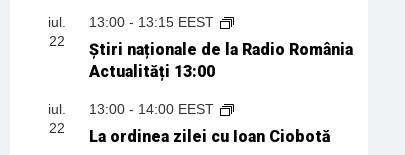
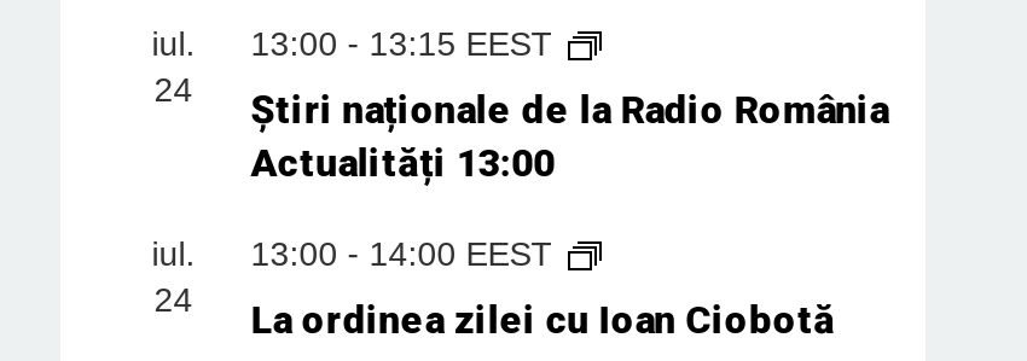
[49,33,353,59] 22 Știri naționale de la Radio România -> [154,70,889,133] 24 Știri naționale de la Radio România
[49,120,331,146] 22 La ordinea zilei cu Ioan Ciobotă -> [154,280,836,343] 24 La ordinea zilei cu Ioan Ciobotă

